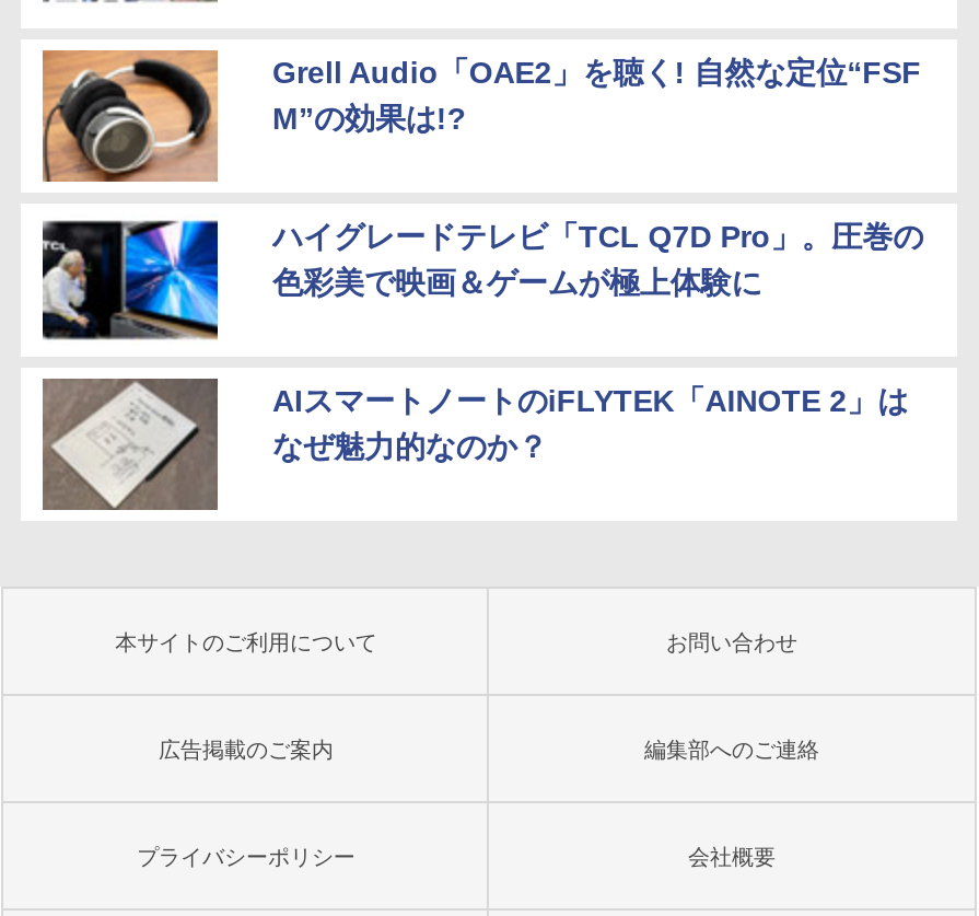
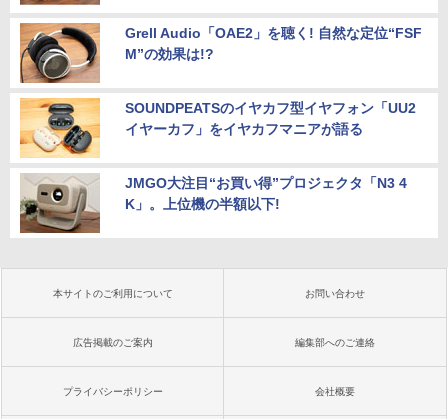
[40,214,923,344] [image] | ハイグレードテレビ「TCL Q7D Pro」。圧巻の | 色彩美で映画＆ゲームが極上体験に -> [19,97,416,159] [image] | SOUNDPEATSのイヤカフ型イヤフォン「UU2 | イヤーカフ」をイヤカフマニアが語る
[43,379,908,510] [image] | AIスマートノートのiFLYTEK「AINOTE 2」は | なぜ魅力的なのか？ -> [20,174,407,233] [image] | JMGO大注目“お買い得”プロジェクタ「N3 4 | K」。上位機の半額以下!

